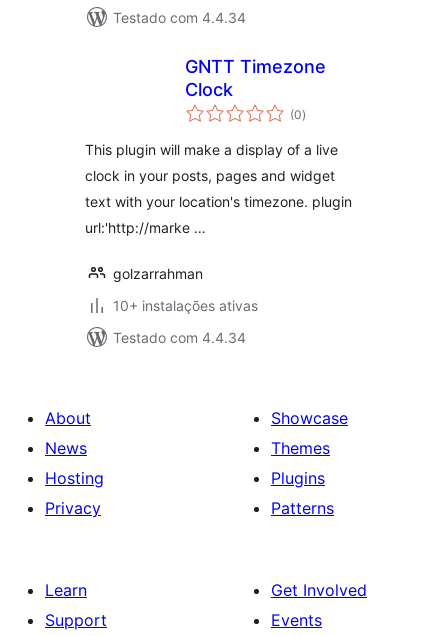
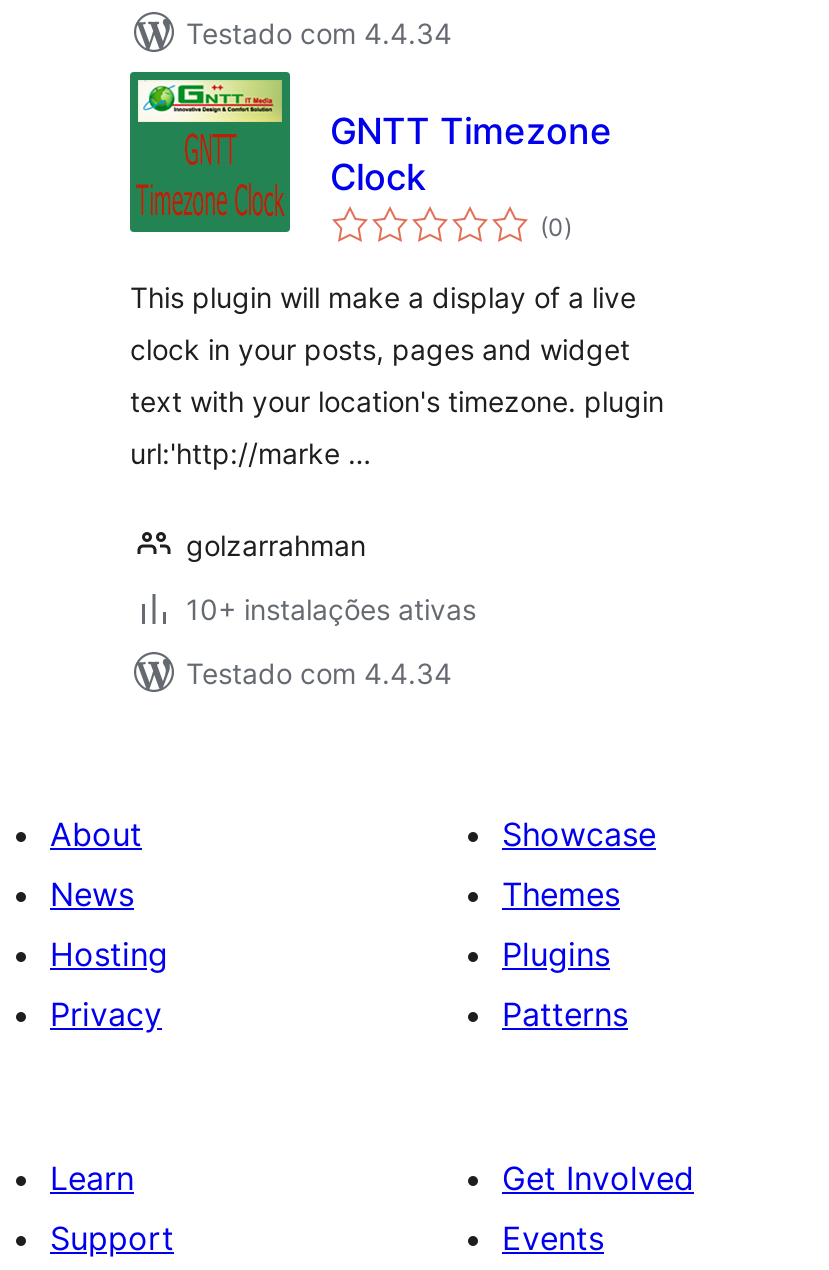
none -> [128,70,292,234] [image]

